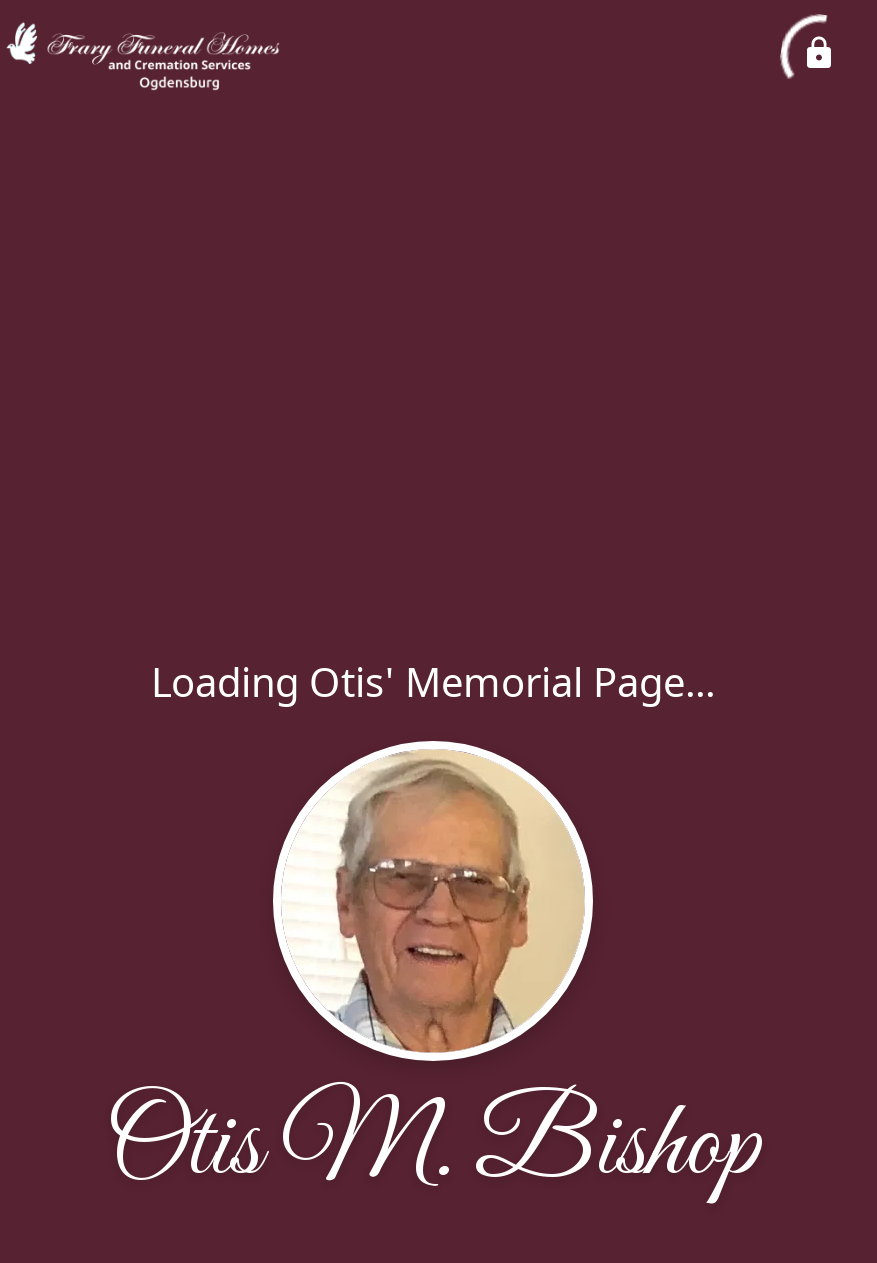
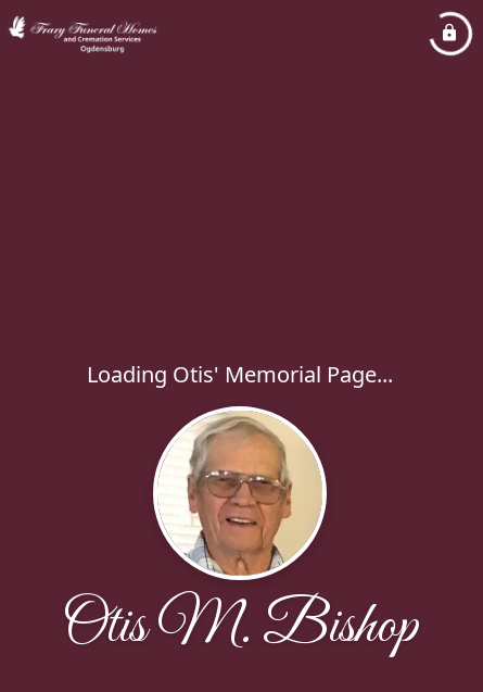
[779,17,861,95] [image] -> [429,12,473,56] [image]

